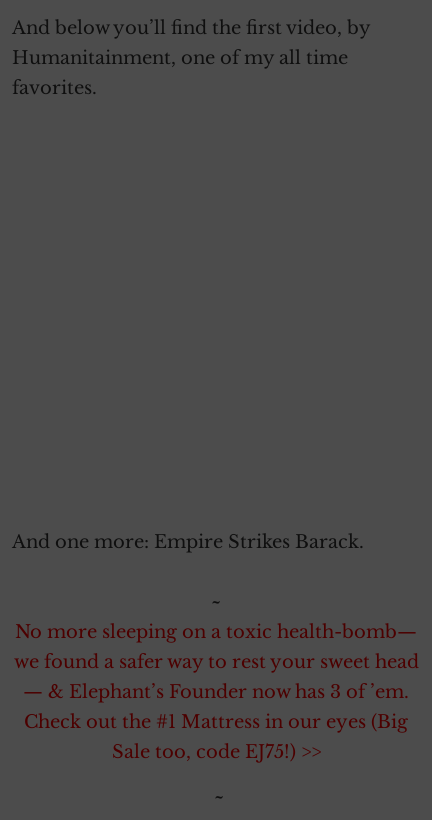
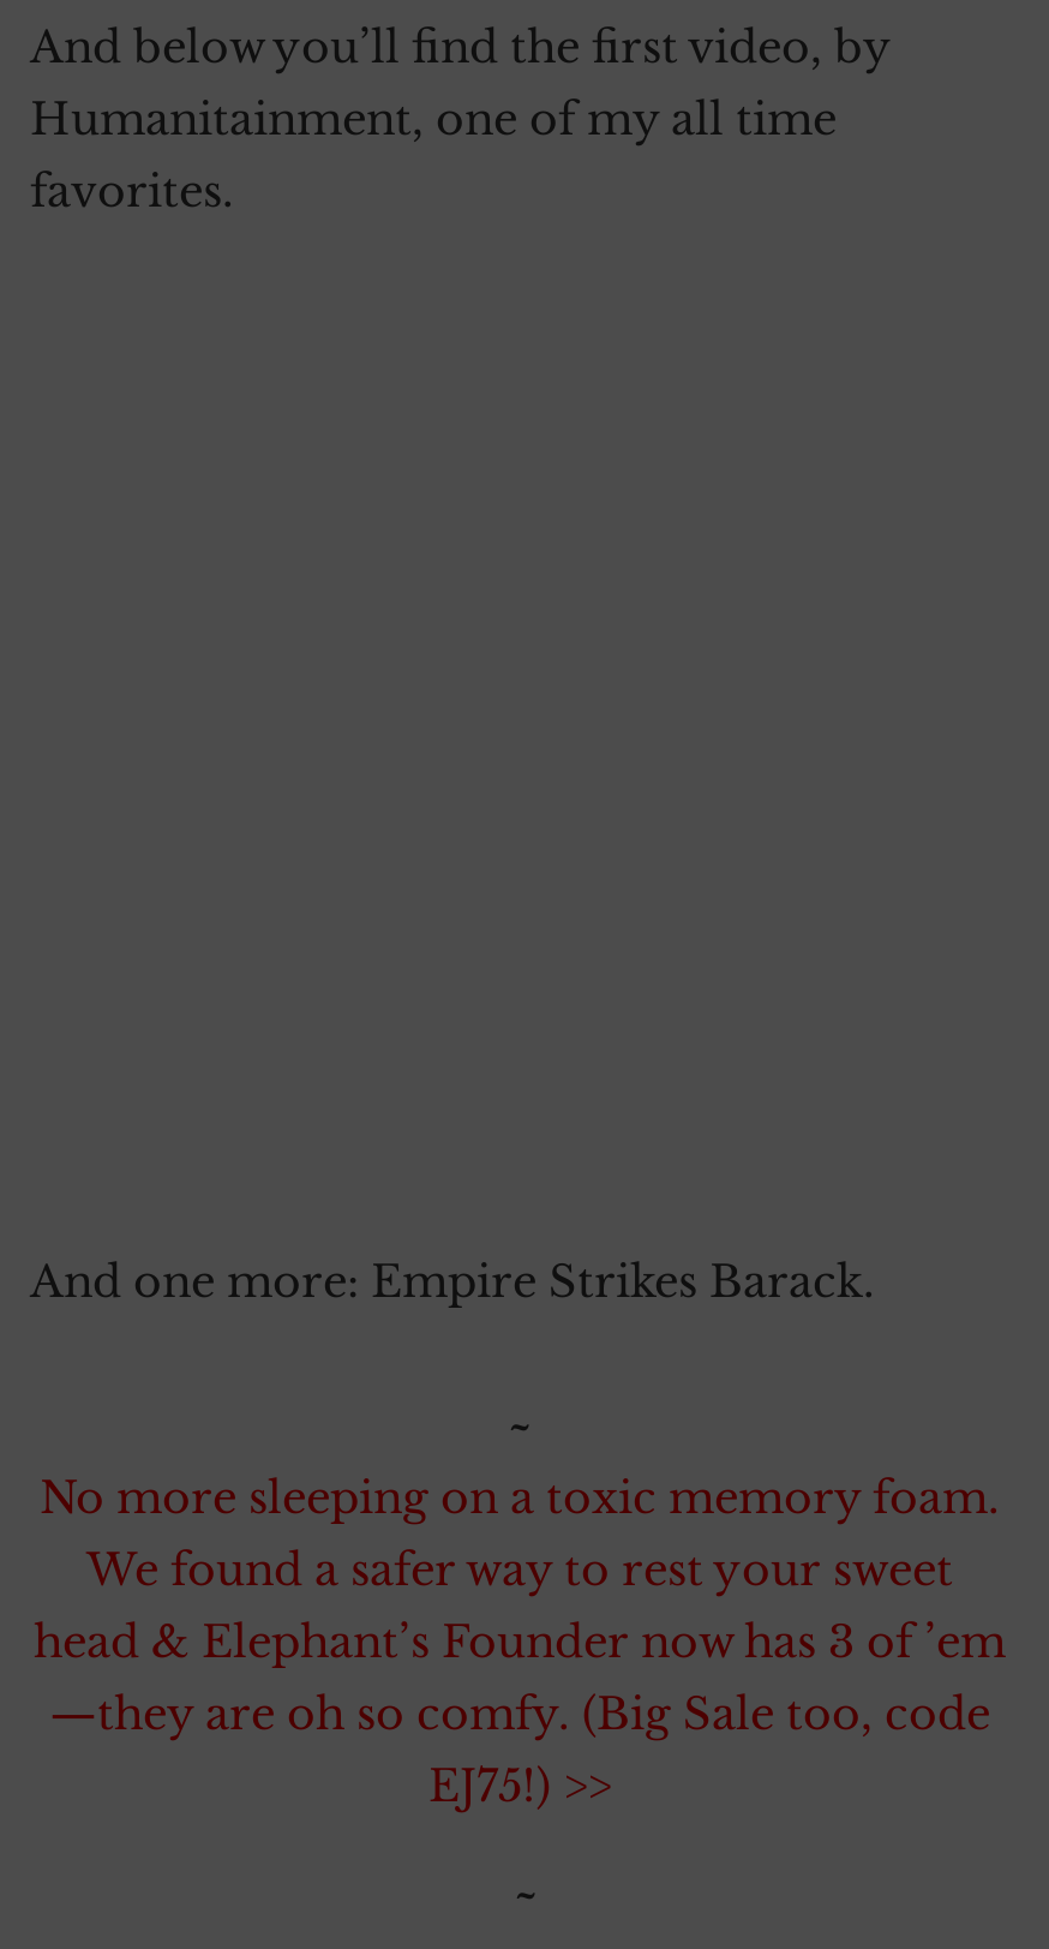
[13,621,418,763] No more sleeping on a toxic health-bomb— | we found a safer way to rest your sweet head | — & Elephant’s Founder now has 3 of ’em. | Check out the #1 Mattress in our eyes (Big | Sale too, code EJ75!) >> -> [34,1472,1006,1813] No more sleeping on a toxic memory foam. | We found a safer way to rest your sweet | head & Elephant’s Founder now has 3 of ’em | —they are oh so comfy. (Big Sale too, code | EJ75!) >>

